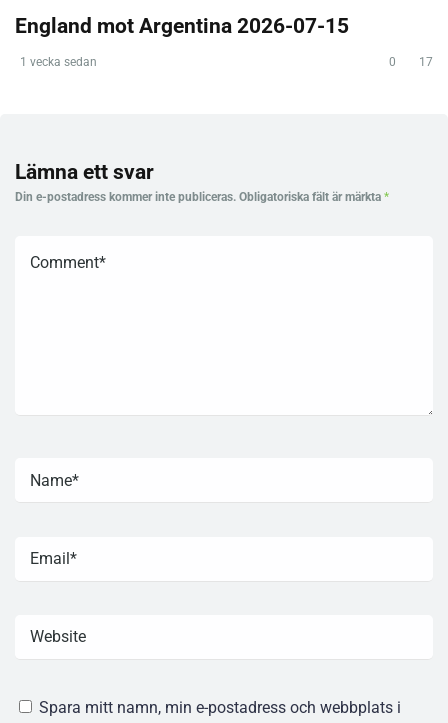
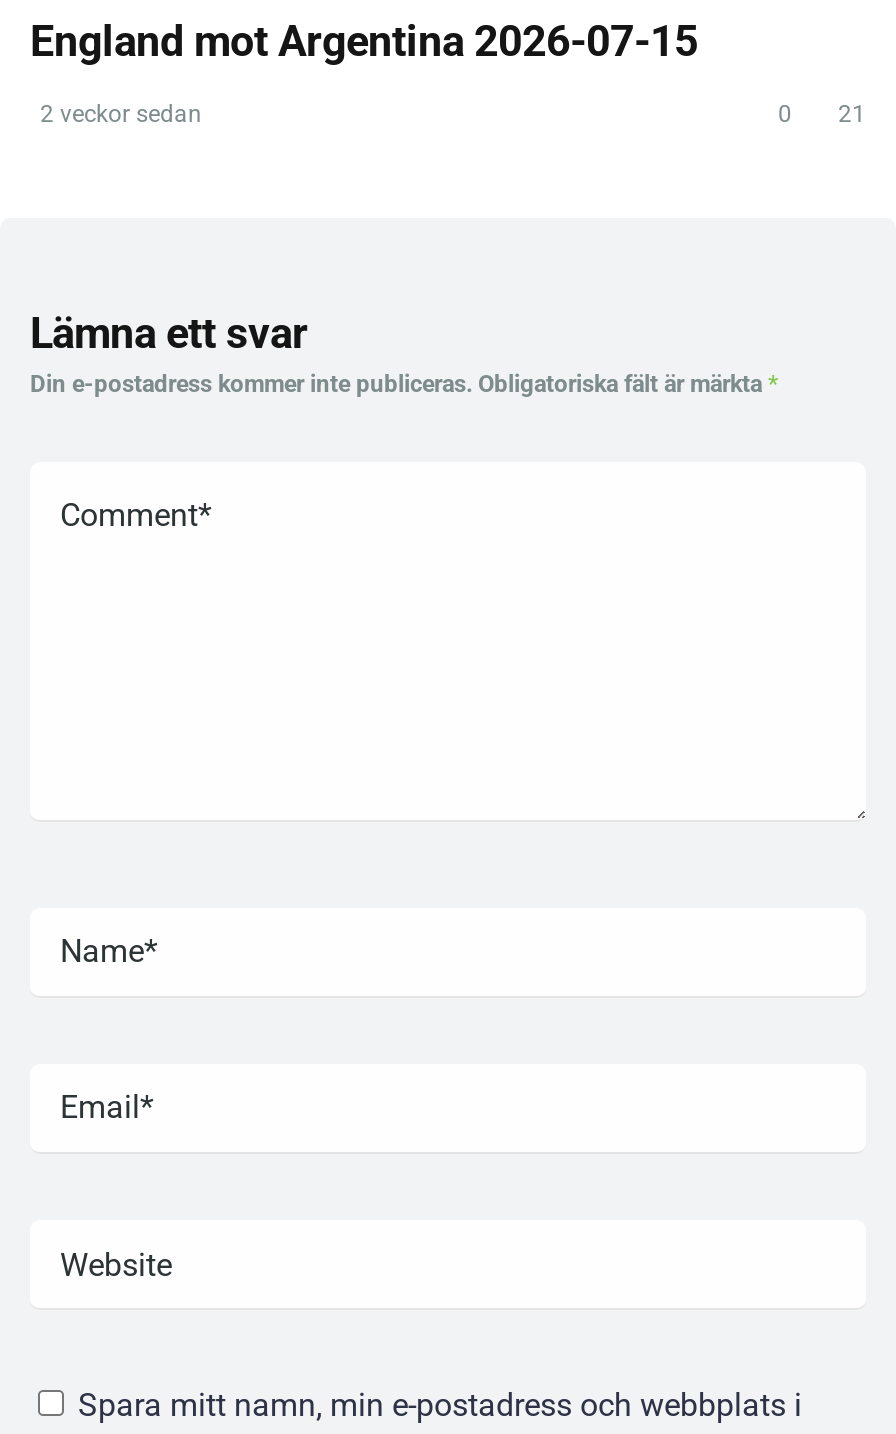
[20,55,97,69] 1 vecka sedan -> [40,101,202,129] 2 veckor sedan
[389,55,433,69] 0 17 -> [778,101,866,129] 0 21

